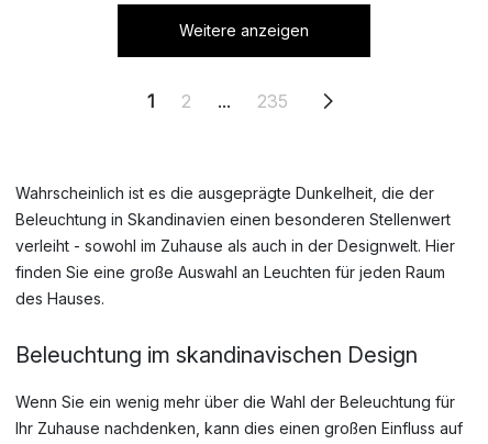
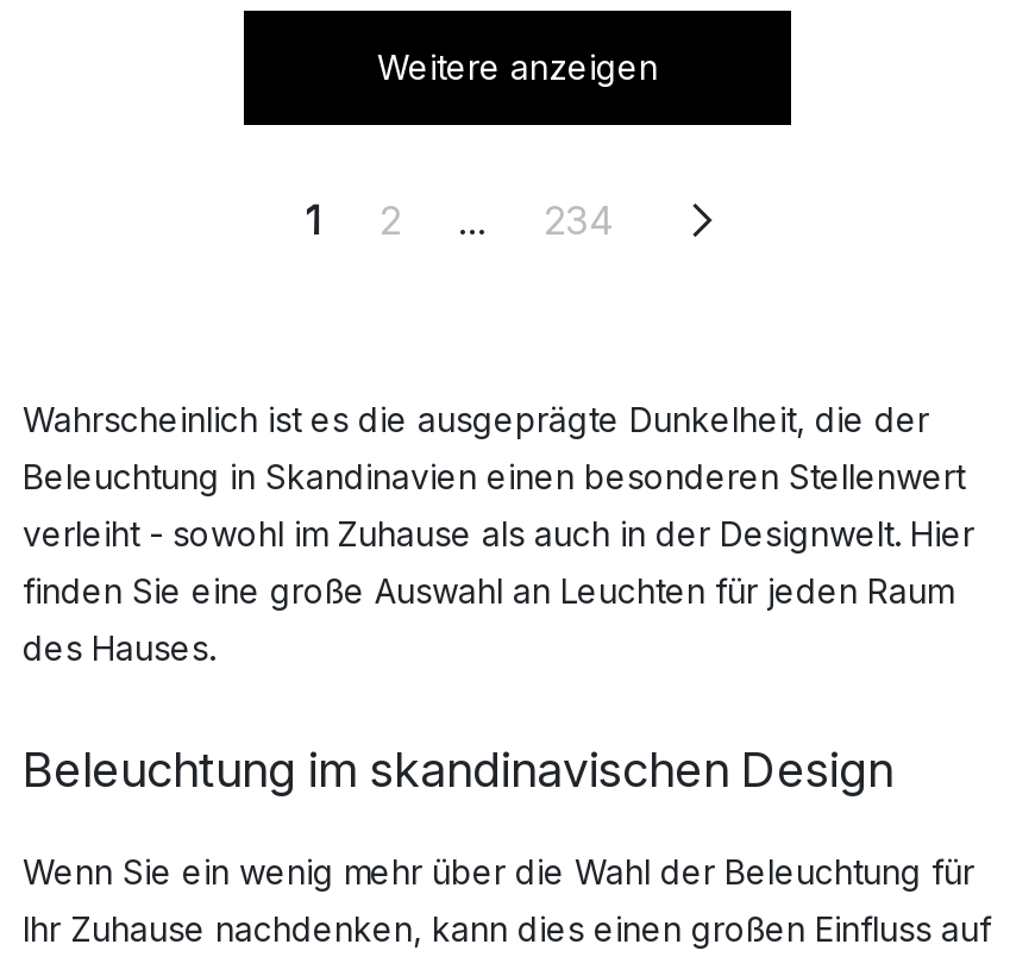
[257,90,288,112] 235 -> [544,197,615,244] 234

